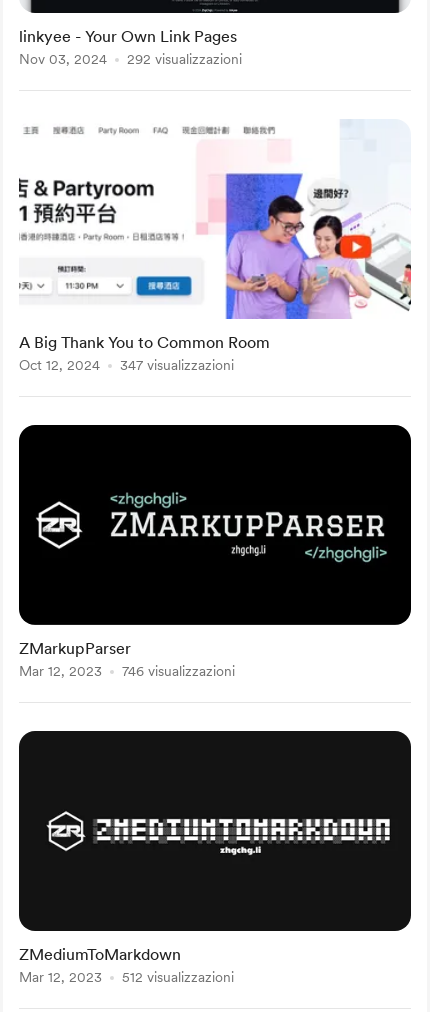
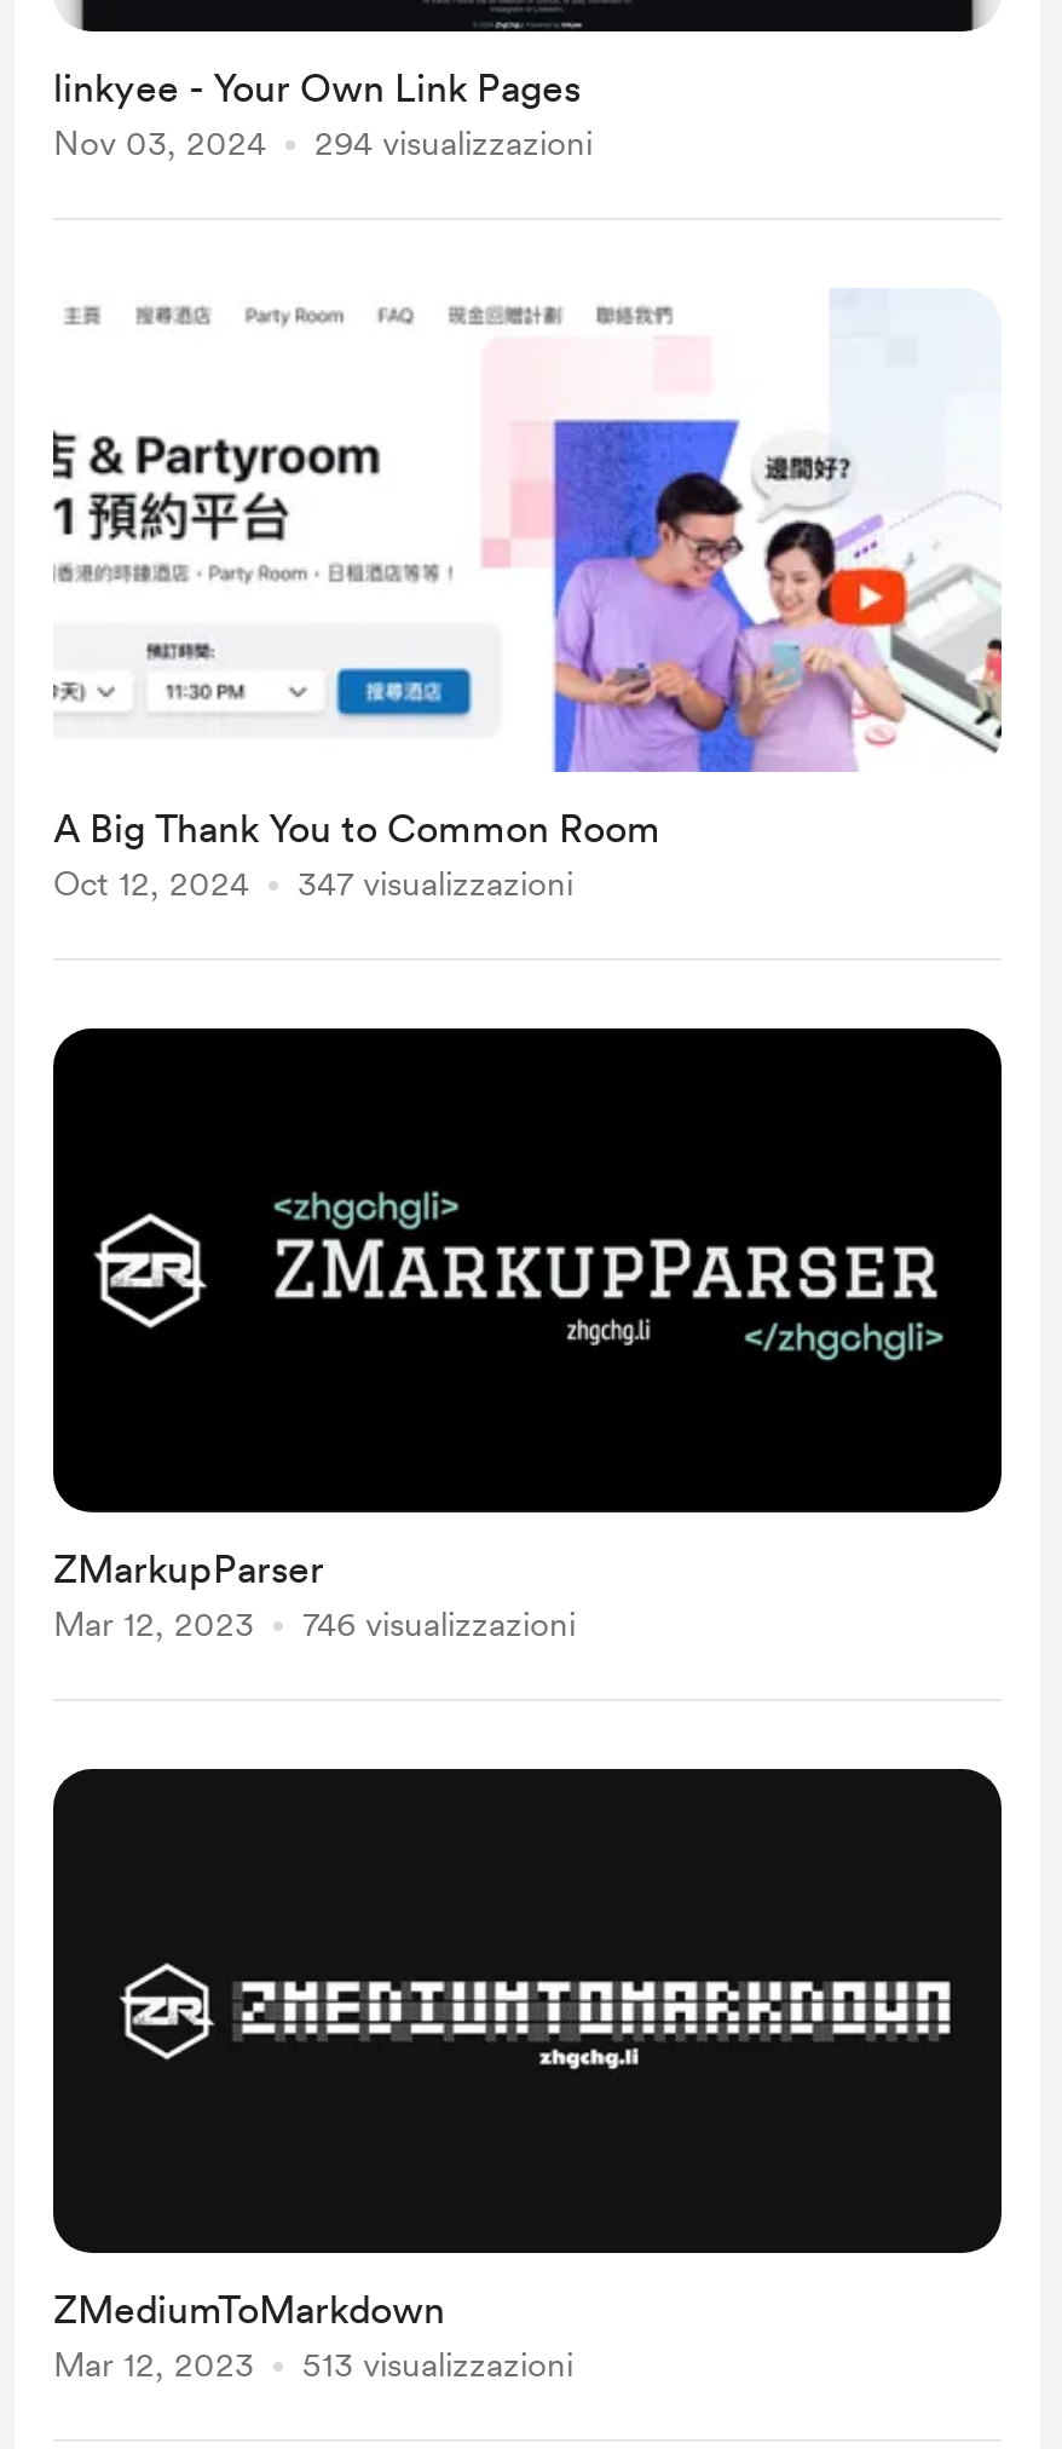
[127,51,242,67] 292 visualizzazioni -> [314,123,593,162] 294 visualizzazioni
[122,969,234,985] 512 visualizzazioni -> [302,2345,573,2384] 513 visualizzazioni

